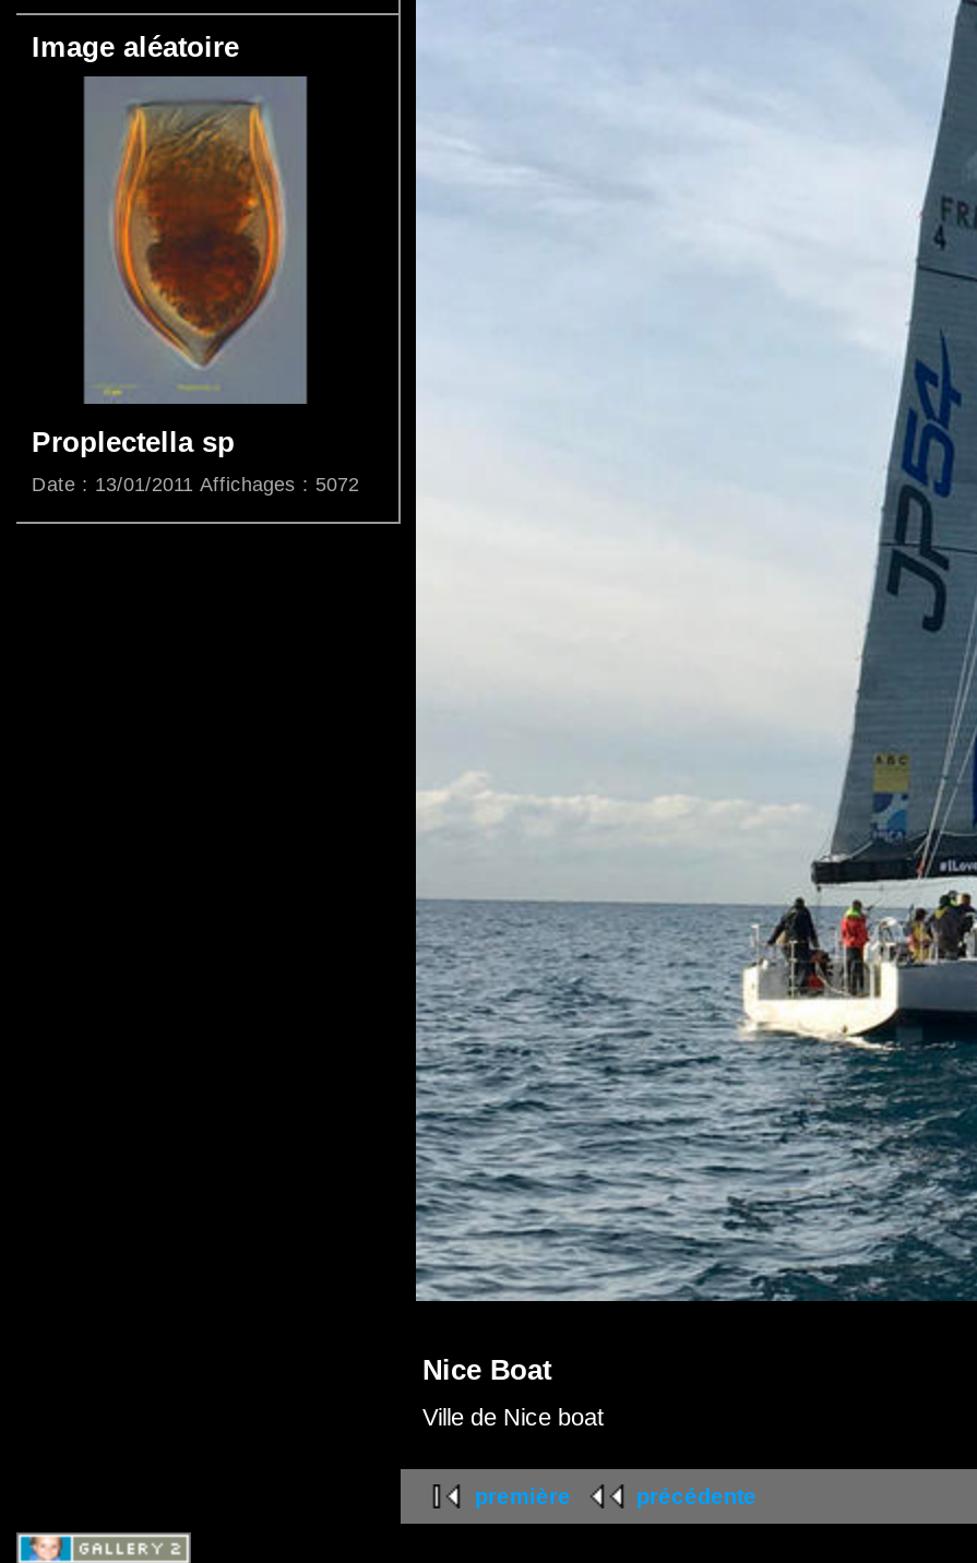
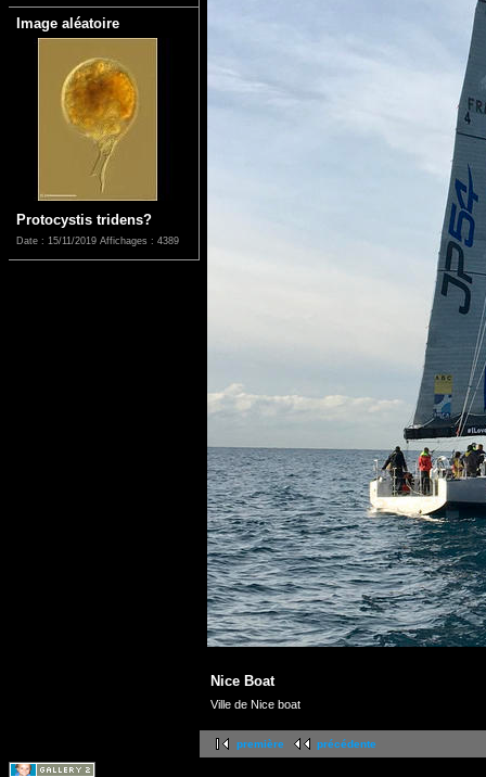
[32,74,315,458] [image] | Proplectella sp -> [16,37,158,227] [image] | Protocystis tridens?
[32,474,359,496] Date : 13/01/2011 Affichages : 5072 -> [16,235,179,246] Date : 15/11/2019 Affichages : 4389

